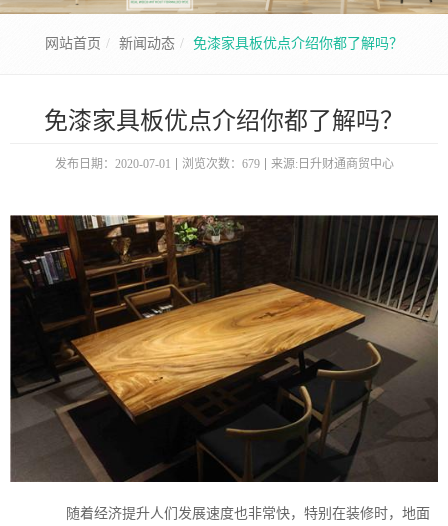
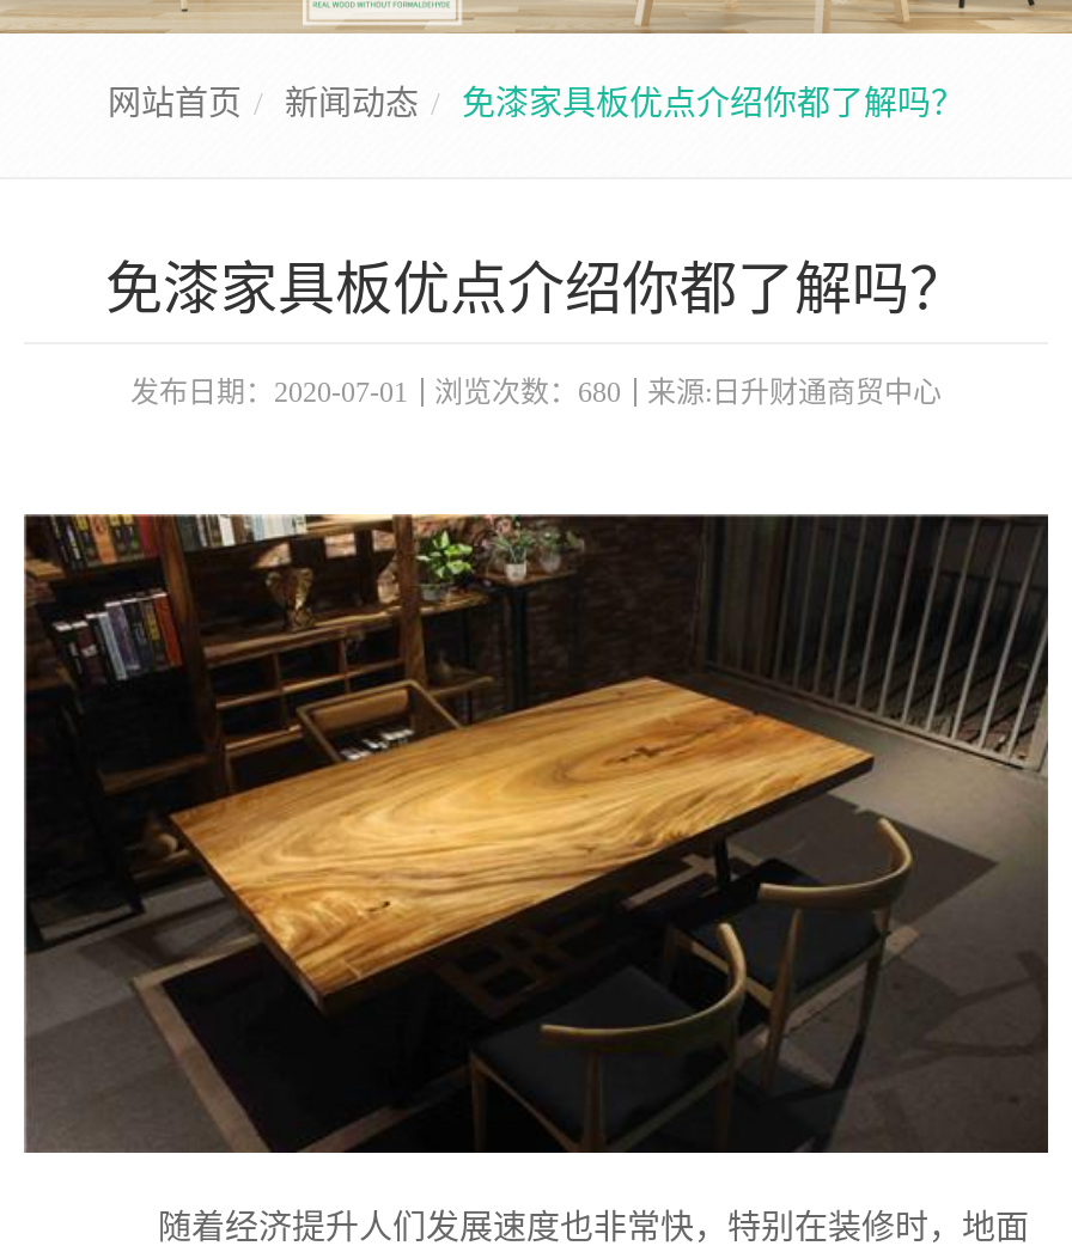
[54,157,393,171] 发布日期：2020-07-01 浏览次数：679 来源:日升财通商贸中心 -> [130,375,942,409] 发布日期：2020-07-01 浏览次数：680 来源:日升财通商贸中心

